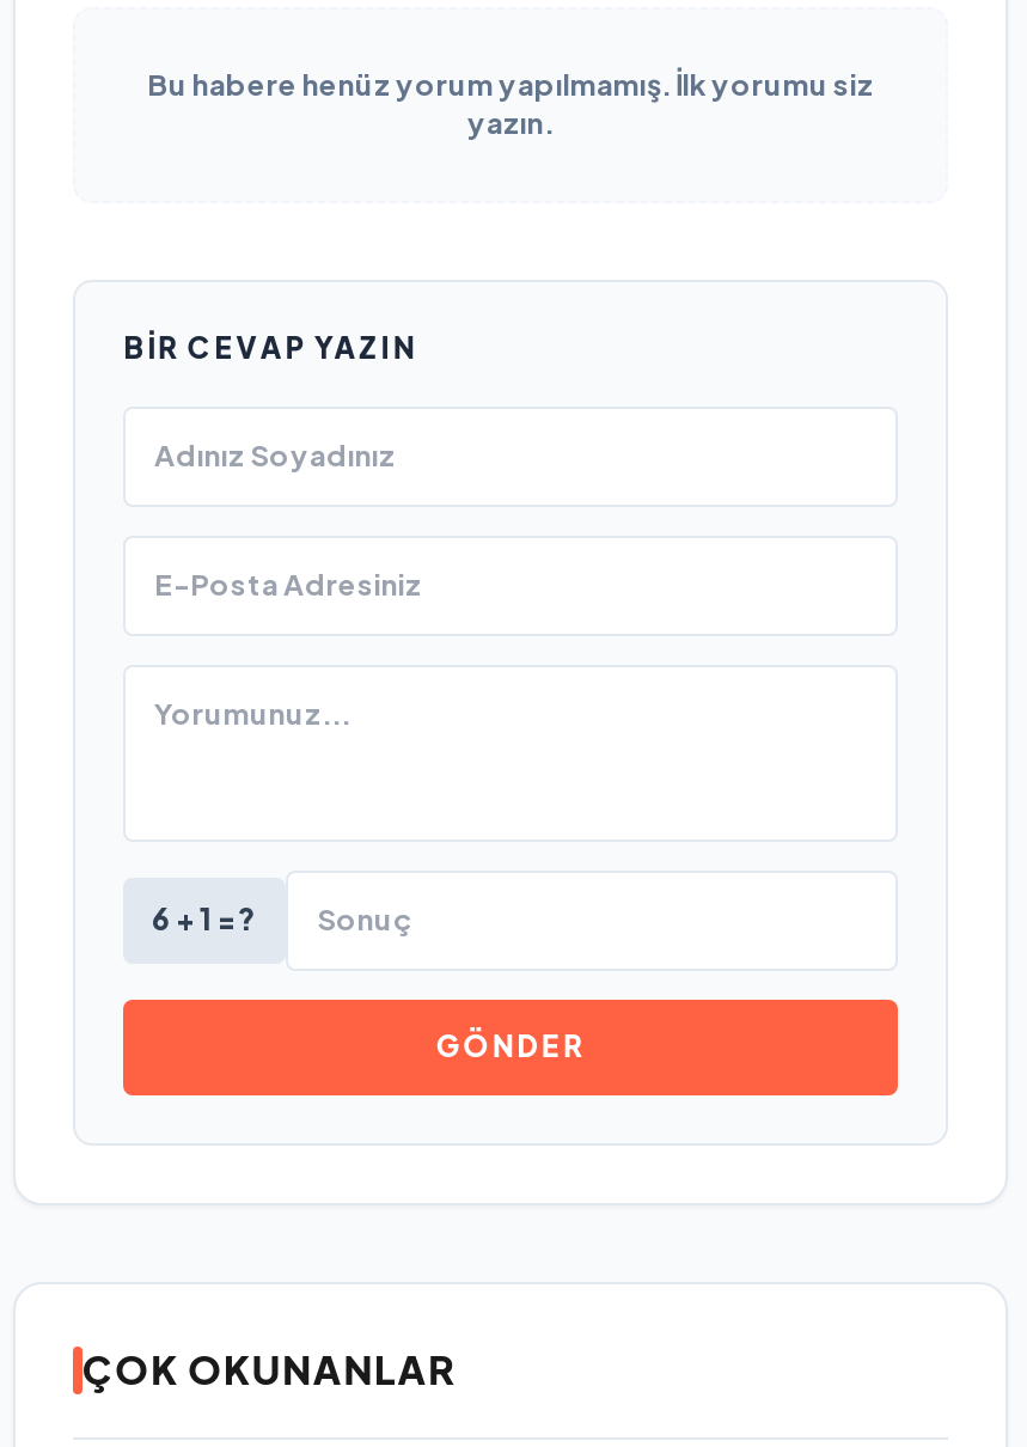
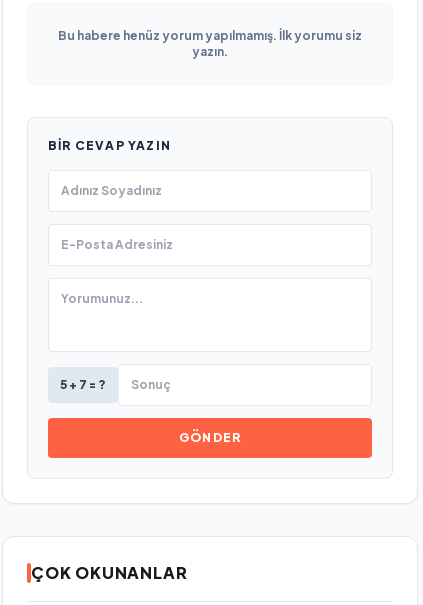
[152,903,257,939] 6 + 1 = ? -> [60,377,106,392] 5 + 7 = ?

